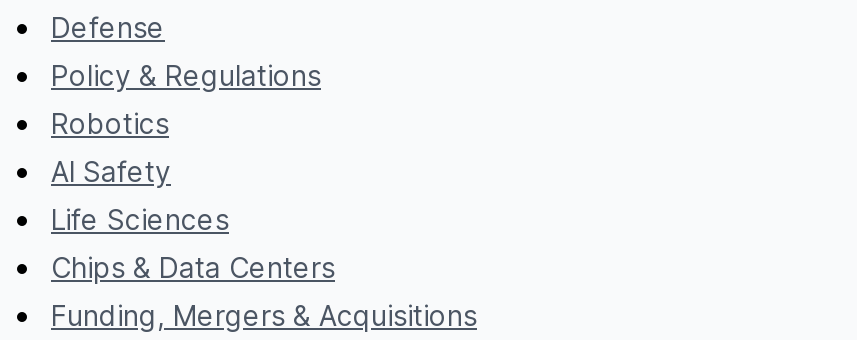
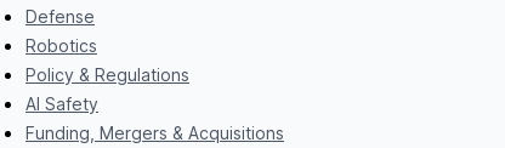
moved [51,59,321,93] -> [25,65,189,85]: Policy & Regulations
[51,203,335,285] Life Sciences | Chips & Data Centers -> none

